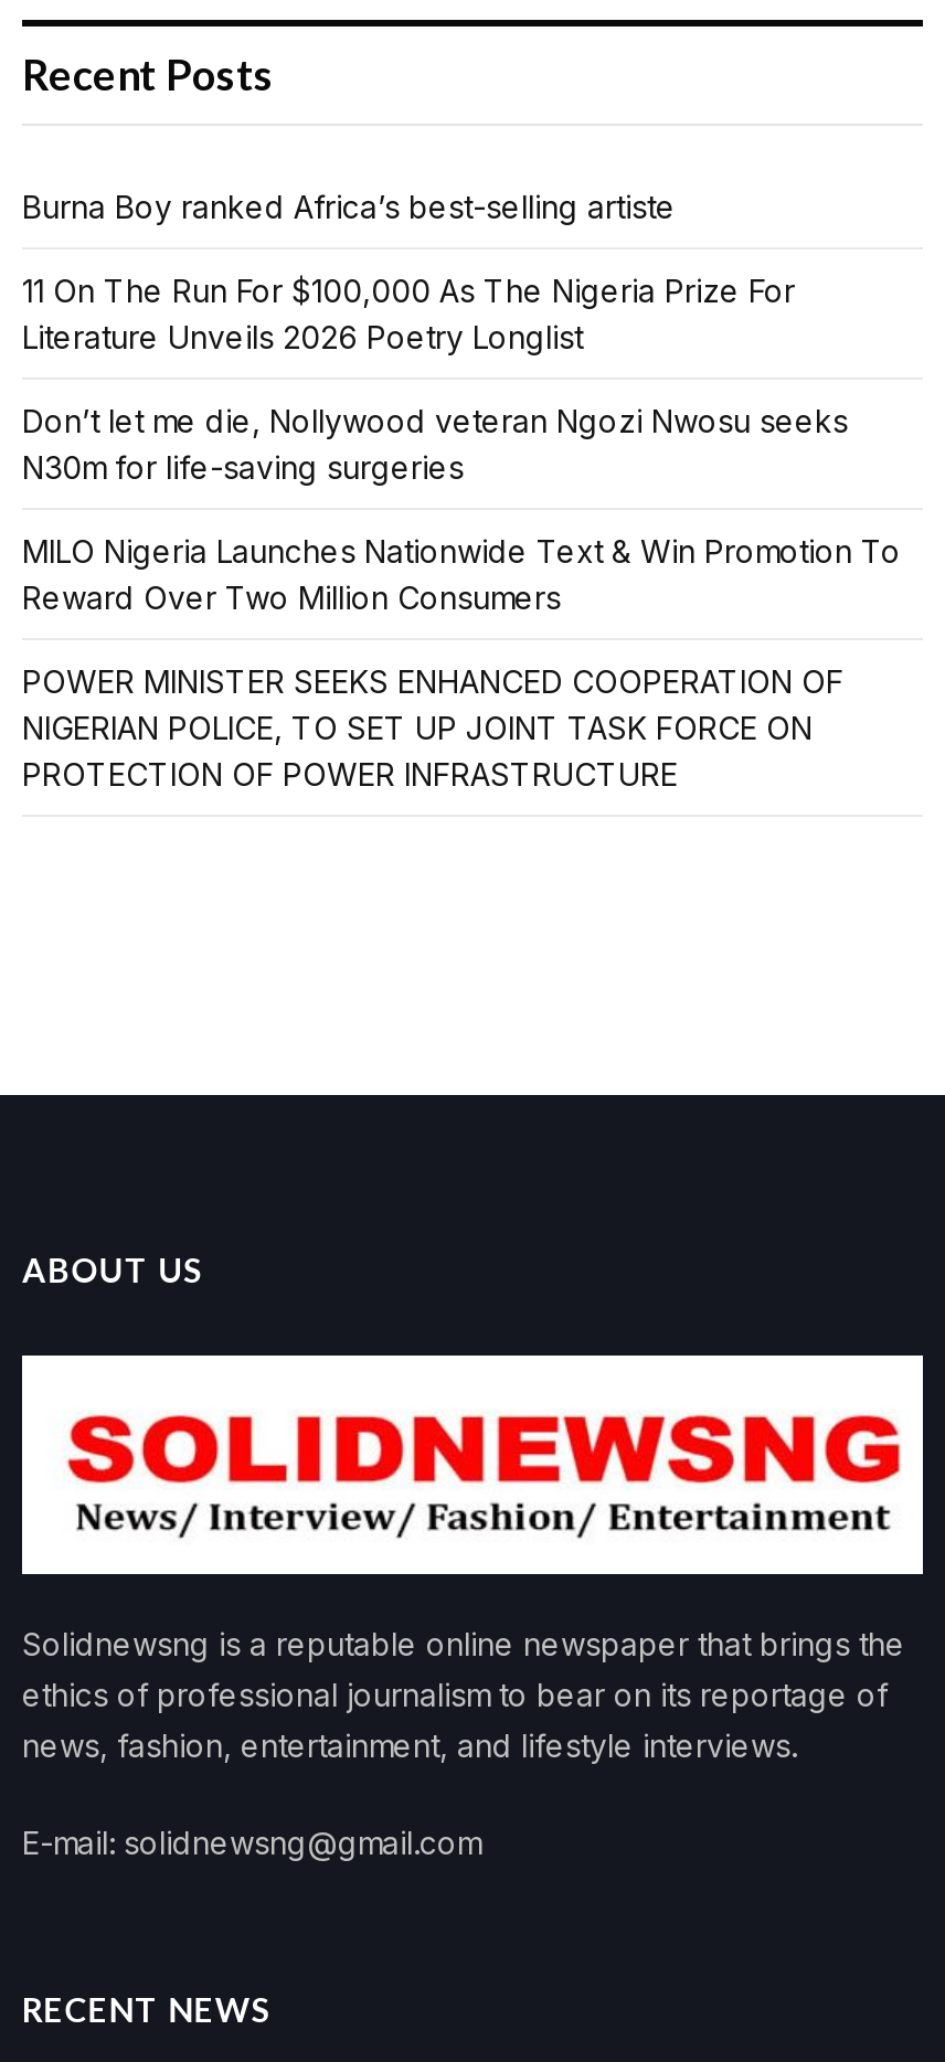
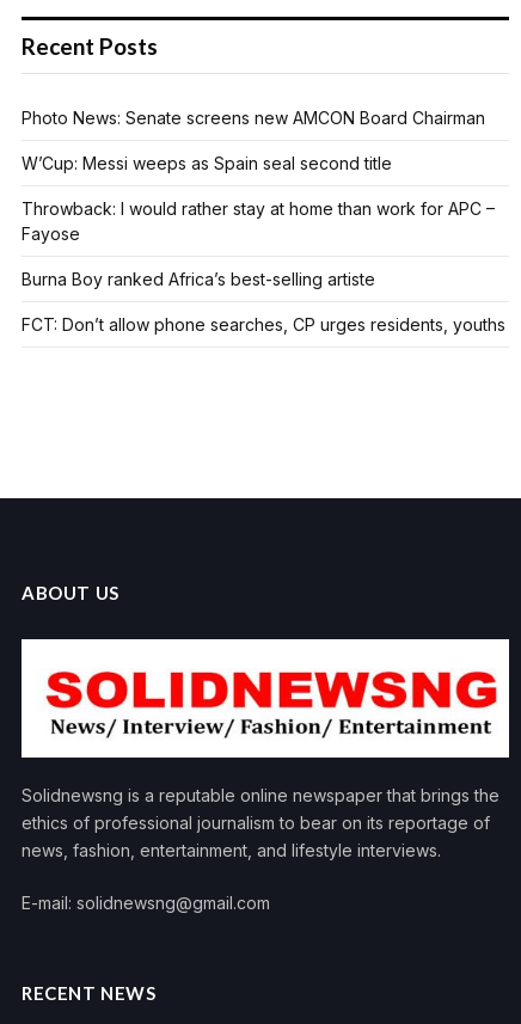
none -> [22,108,495,244] Photo News: Senate screens new AMCON Board Chairman | W’Cup: Messi weeps as Spain seal second title | Throwback: I would rather stay at home than work for APC – | Fayose
moved [22,188,676,226] -> [22,269,375,289]: Burna Boy ranked Africa’s best-selling artiste
[22,272,901,793] 11 On The Run For $100,000 As The Nigeria Prize For | Literature Unveils 2026 Poetry Longlist | Don’t let me die, Nollywood veteran Ngozi Nwosu seeks | N30m for life-saving surgeries | MILO Nigeria Launches Nationwide Text & Win Promotion To | Reward Over Two Million Consumers | POWER MINISTER SEEKS ENHANCED COOPERATION OF | NIGERIAN POLICE, TO SET UP JOINT TASK FORCE ON | PROTECTION OF POWER INFRASTRUCTURE -> [22,314,505,335] FCT: Don’t allow phone searches, CP urges residents, youths

